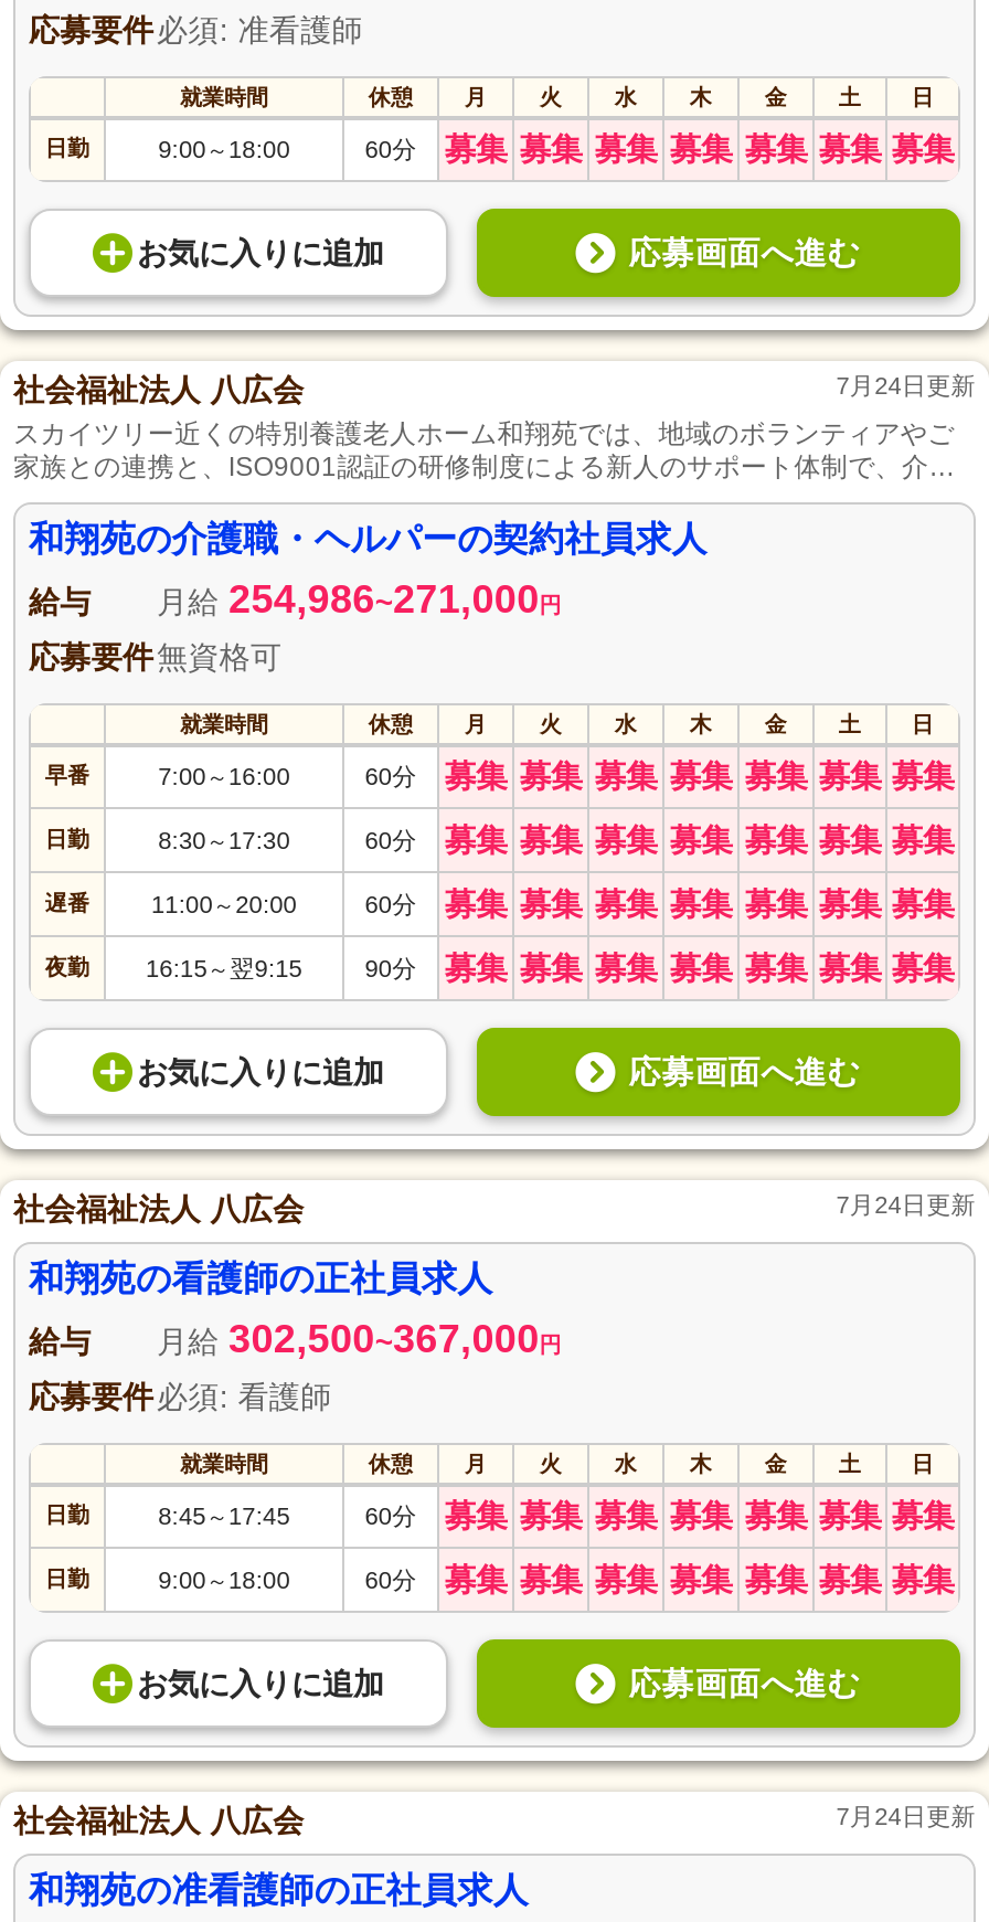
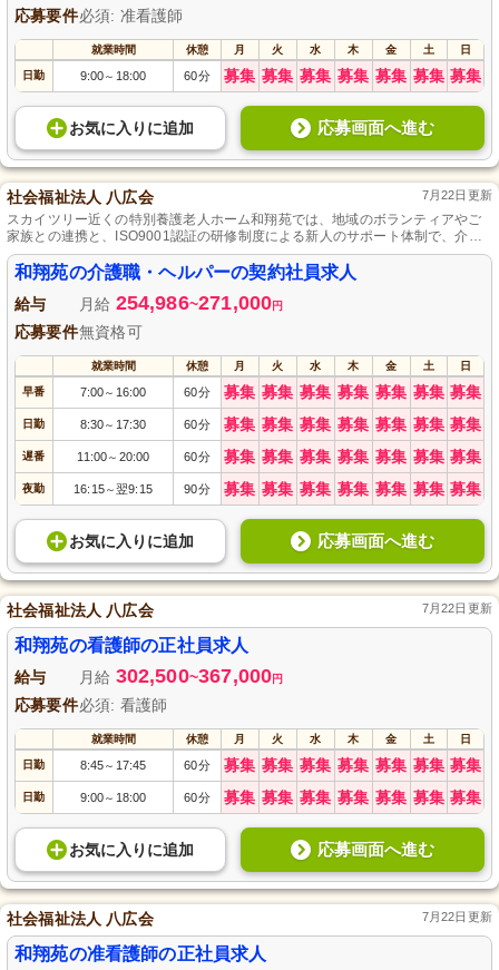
[836,372,976,399] 7月24日更新 -> [422,188,492,202] 7月22日更新
[836,1191,976,1218] 7月24日更新 -> [422,601,492,615] 7月22日更新
[836,1803,976,1829] 7月24日更新 -> [422,910,492,923] 7月22日更新

